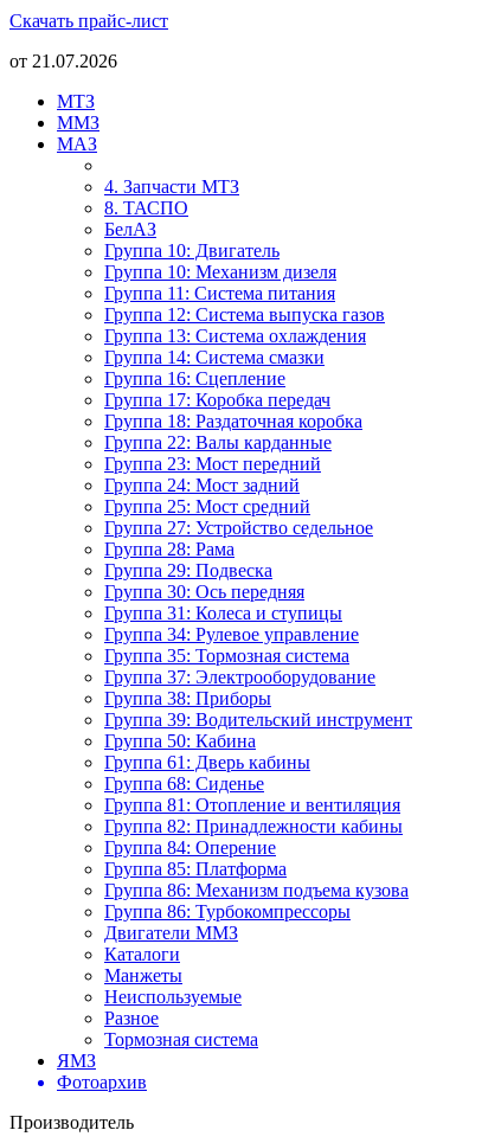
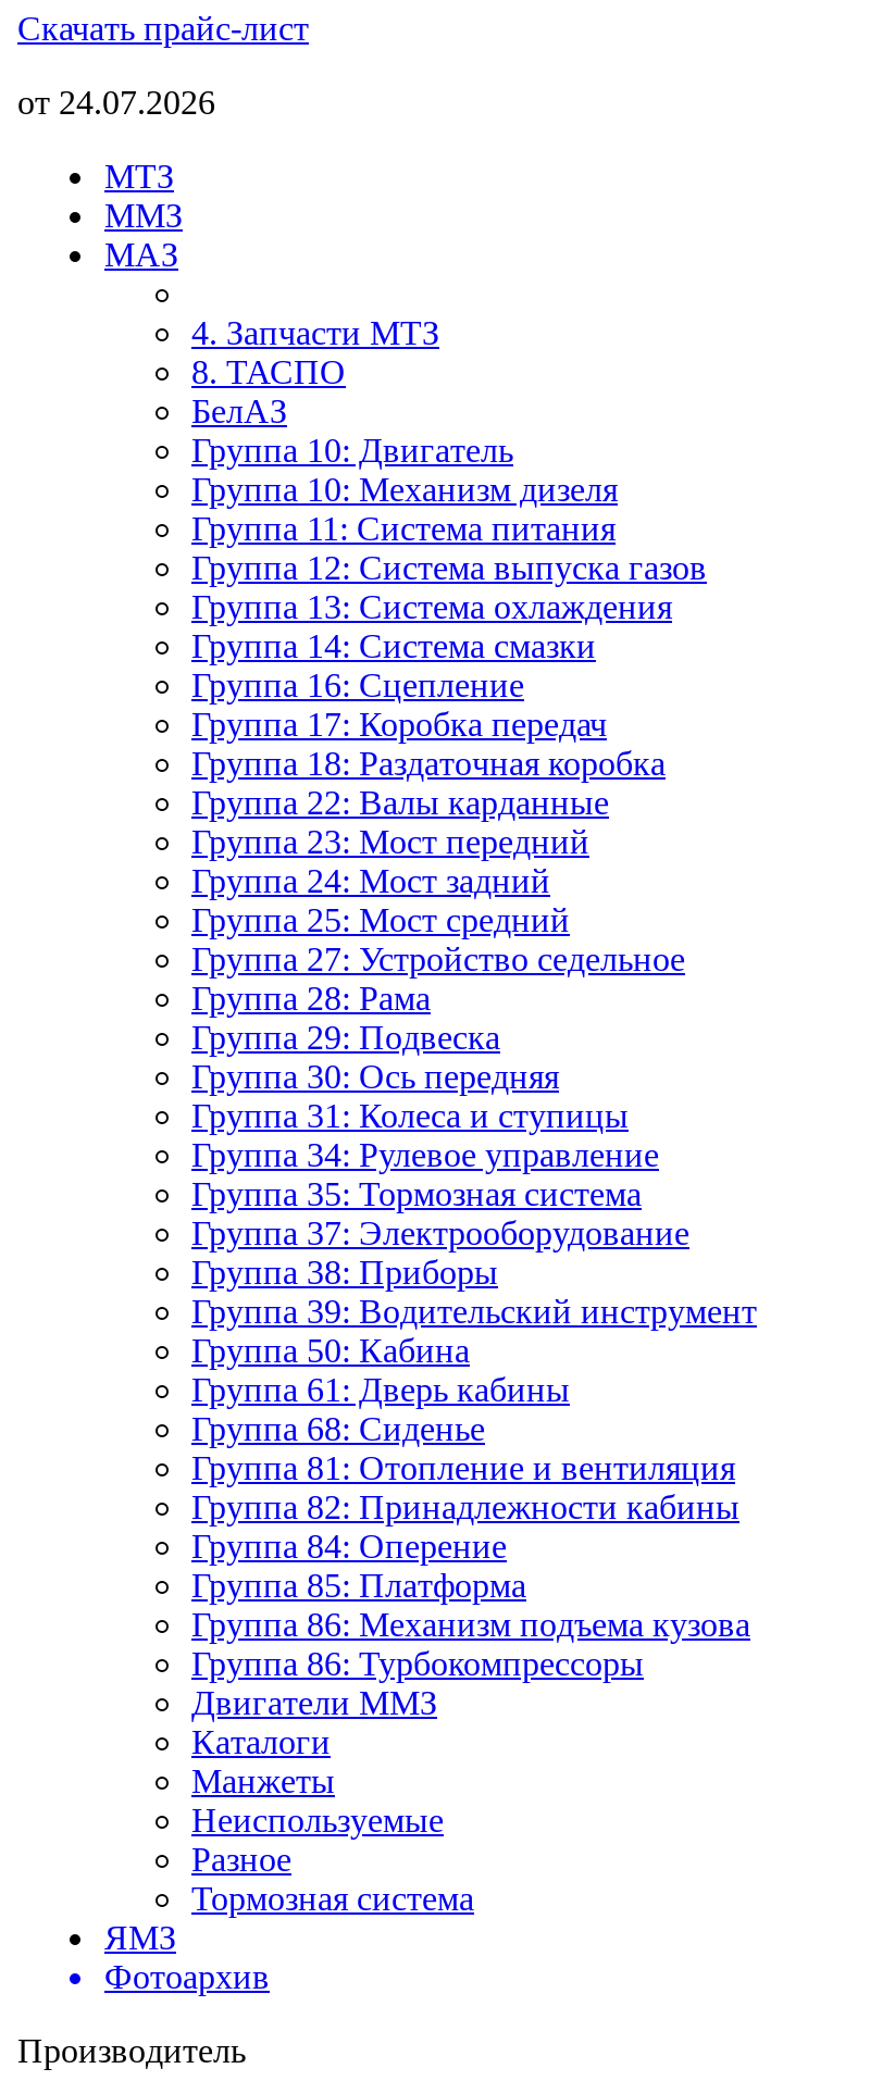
[9,51,117,71] от 21.07.2026 -> [17,84,215,121] от 24.07.2026

